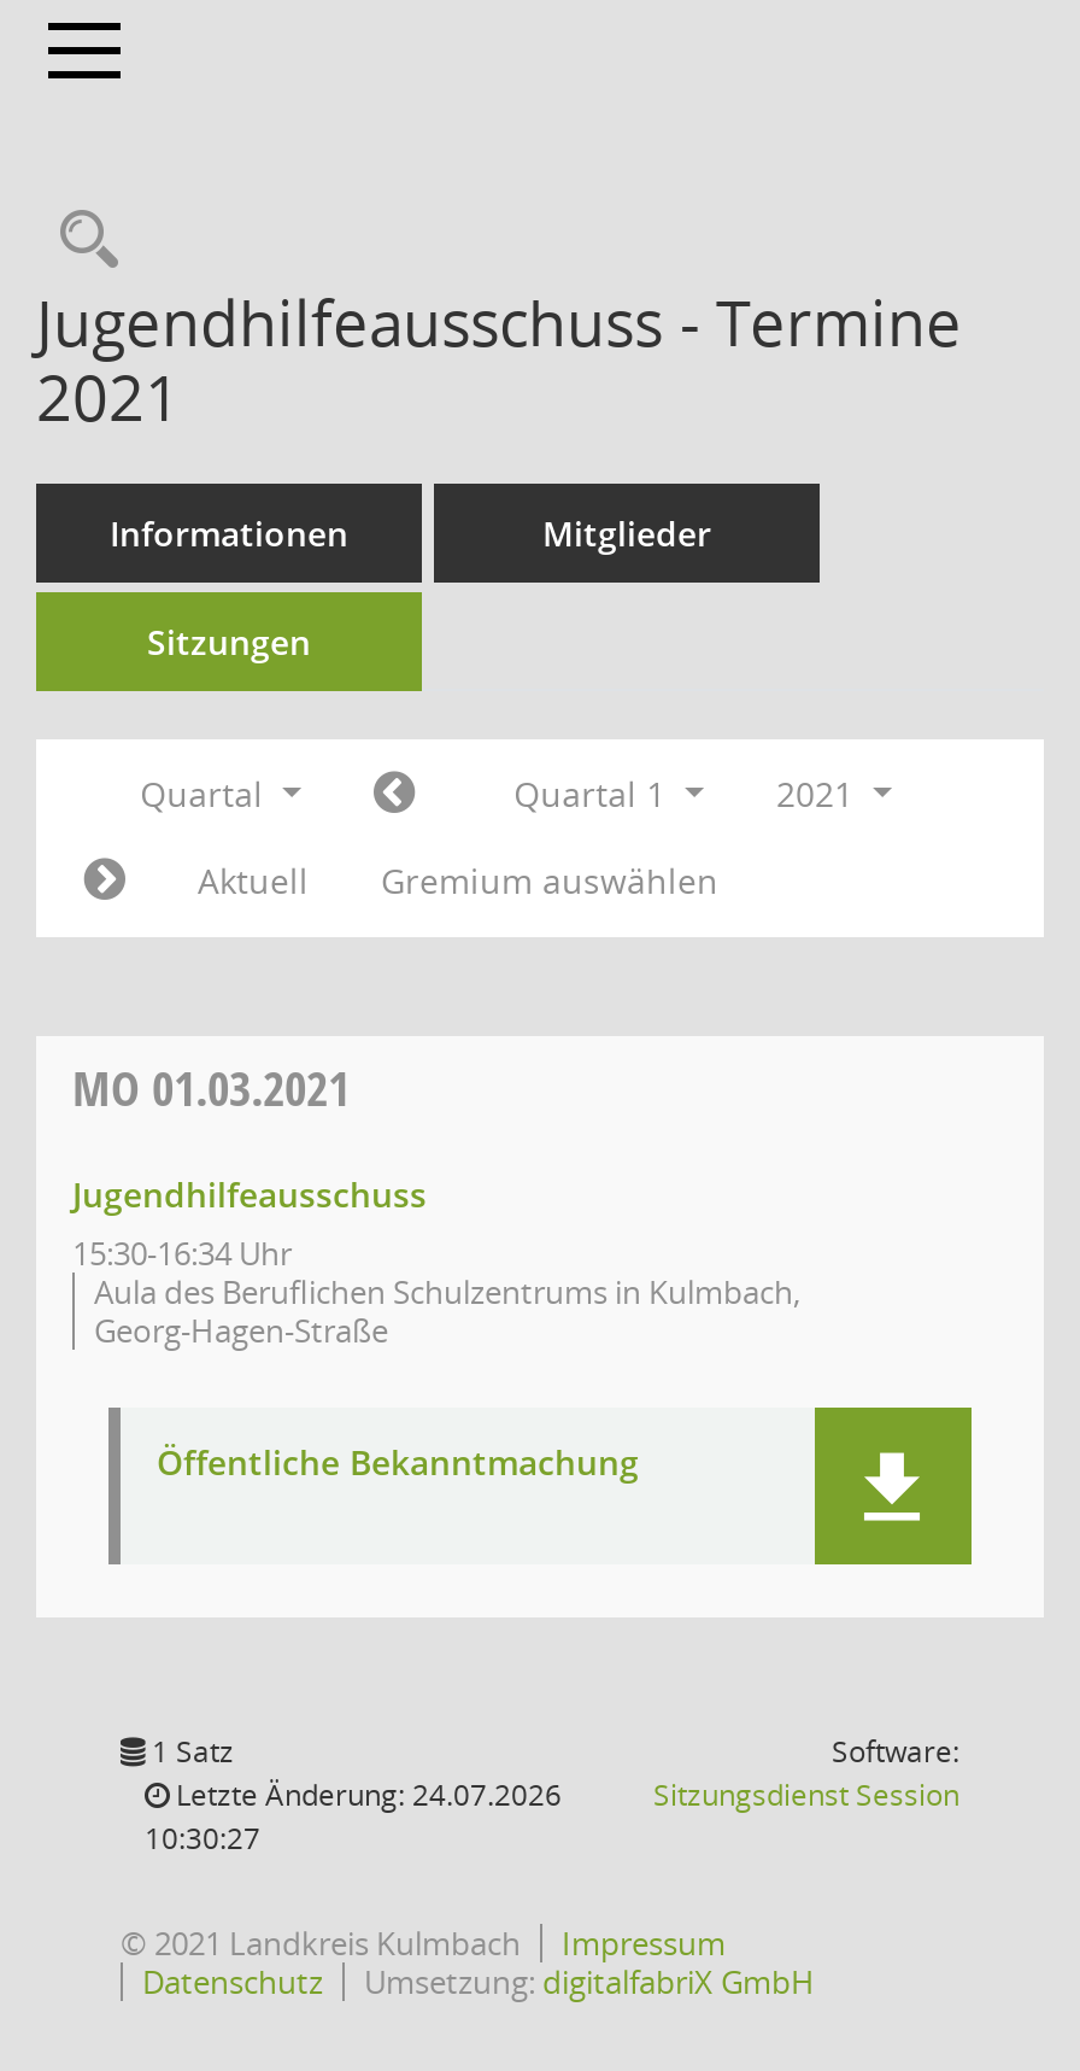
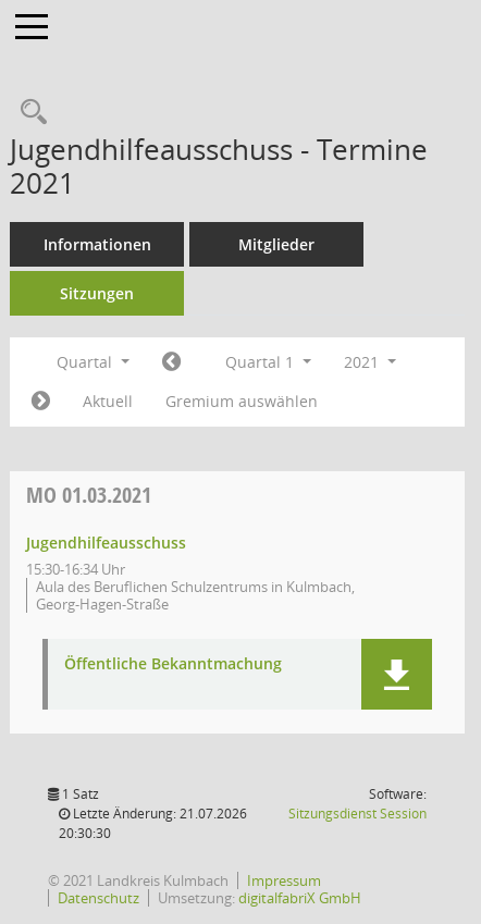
[169,1774,562,1815] Letzte Änderung: 24.07.2026 -> [70,804,247,823] Letzte Änderung: 21.07.2026
[145,1818,260,1859] 10:30:27 -> [59,824,111,842] 20:30:30

